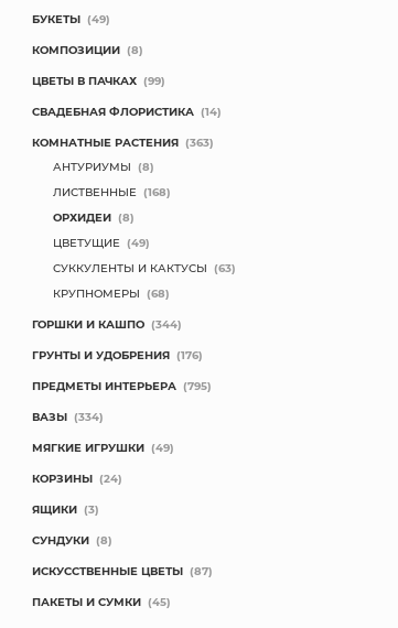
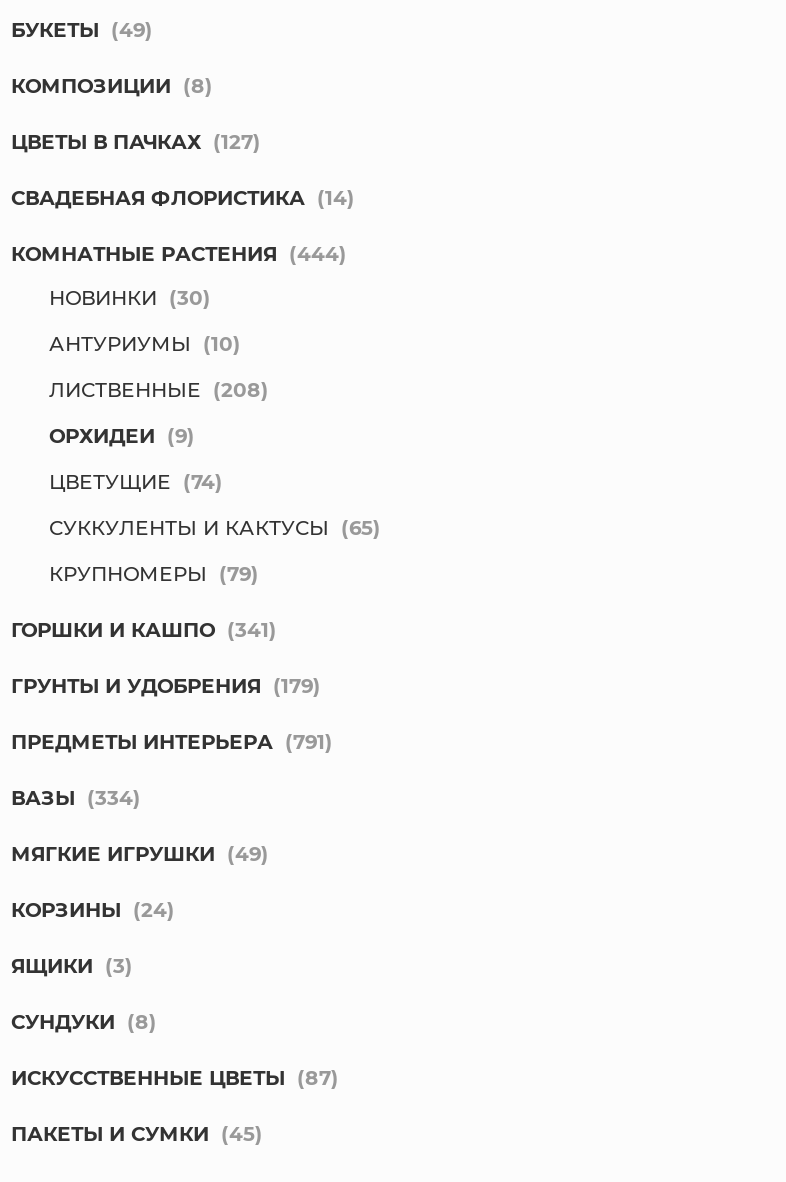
[32,73,165,88] ЦВЕТЫ В ПАЧКАХ (99) -> [11,127,261,155] ЦВЕТЫ В ПАЧКАХ (127)
[32,134,236,393] КОМНАТНЫЕ РАСТЕНИЯ (363) | АНТУРИУМЫ (8) | ЛИСТВЕННЫЕ (168) | ОРХИДЕИ (8) | ЦВЕТУЩИЕ (49) | СУККУЛЕНТЫ И КАКТУСЫ (63) | КРУПНОМЕРЫ (68) | ГОРШКИ И КАШПО (344) | ГРУНТЫ И УДОБРЕНИЯ (176) | ПРЕДМЕТЫ ИНТЕРЬЕРА (795) -> [11,239,381,755] КОМНАТНЫЕ РАСТЕНИЯ (444) | НОВИНКИ (30) | АНТУРИУМЫ (10) | ЛИСТВЕННЫЕ (208) | ОРХИДЕИ (9) | ЦВЕТУЩИЕ (74) | СУККУЛЕНТЫ И КАКТУСЫ (65) | КРУПНОМЕРЫ (79) | ГОРШКИ И КАШПО (341) | ГРУНТЫ И УДОБРЕНИЯ (179) | ПРЕДМЕТЫ ИНТЕРЬЕРА (791)

